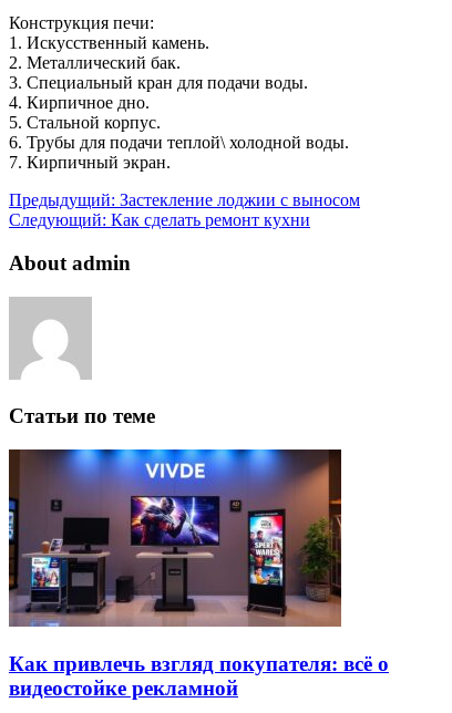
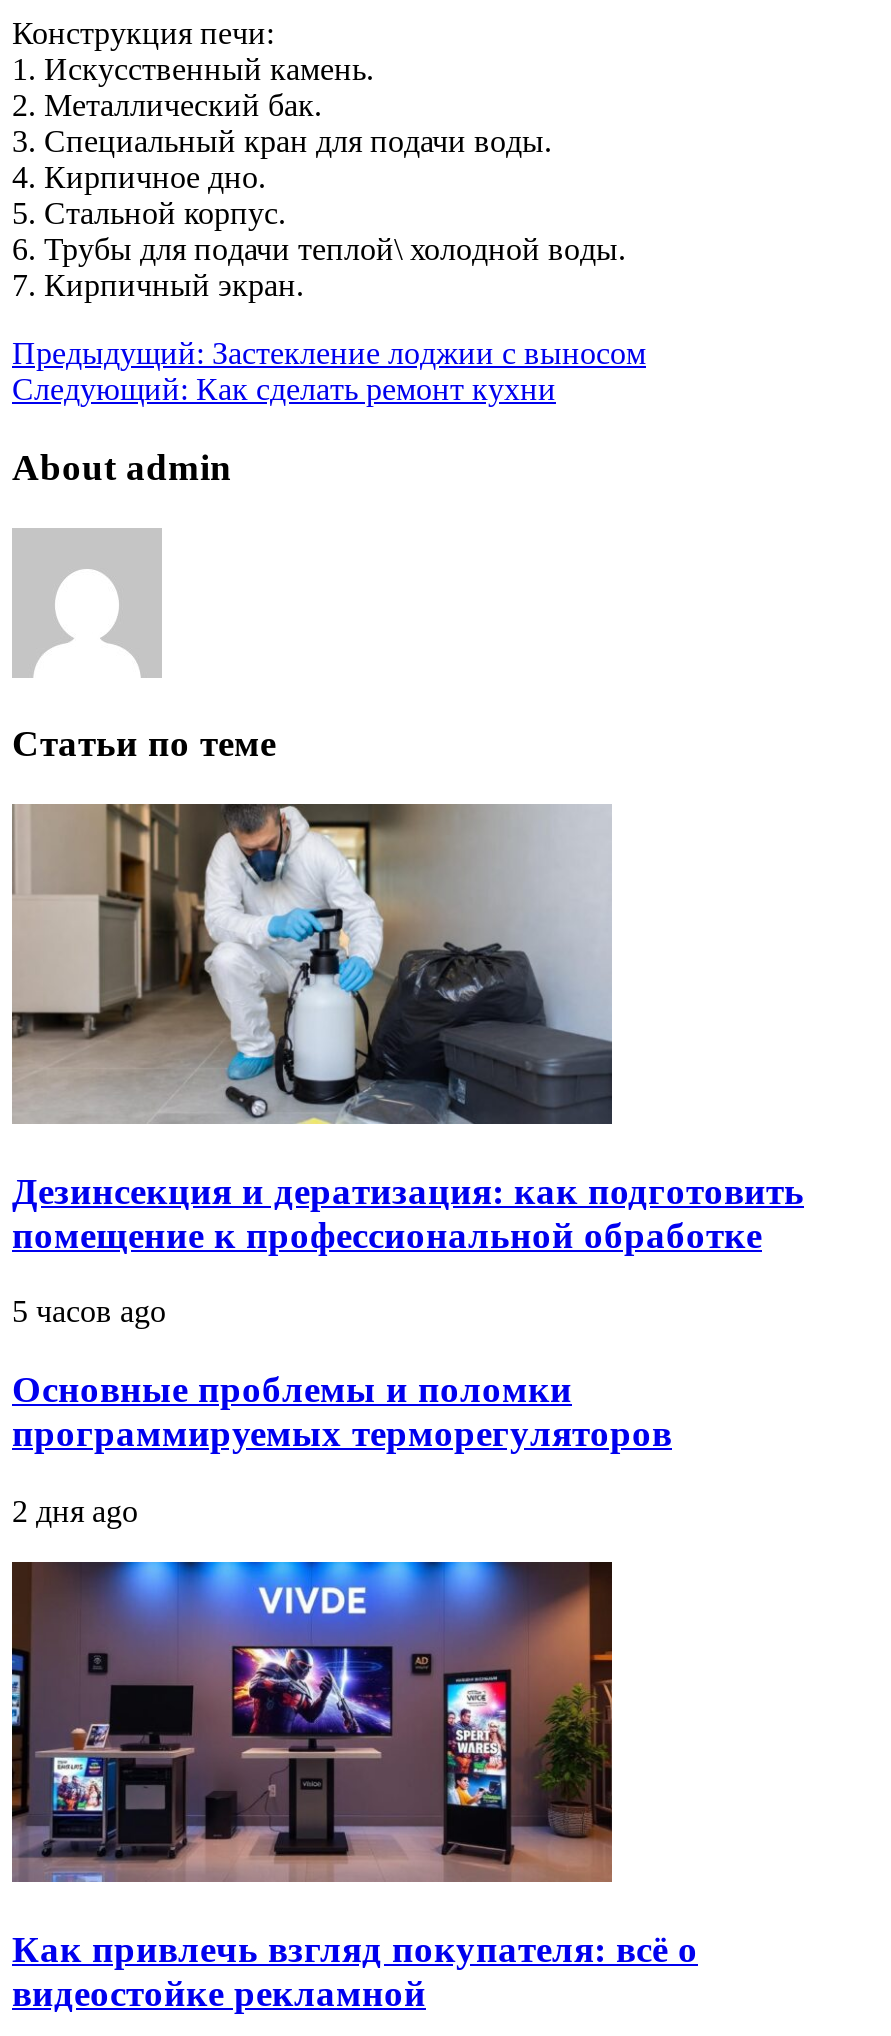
none -> [12,802,804,1528] [image] | Дезинсекция и дератизация: как подготовить | помещение к профессиональной обработке | 5 часов ago | Основные проблемы и поломки | программируемых терморегуляторов | 2 дня ago

